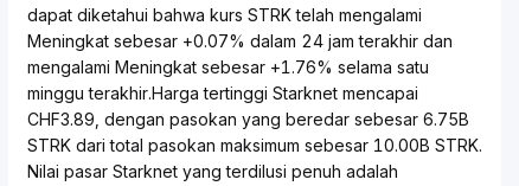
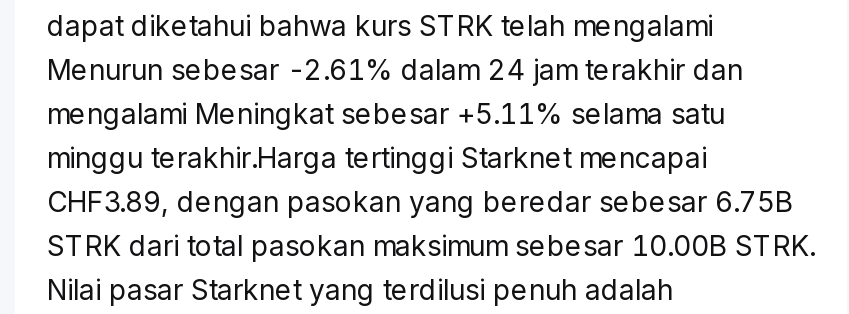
[27,31,453,51] Meningkat sebesar +0.07% dalam 24 jam terakhir dan -> [47,52,743,86] Menurun sebesar -2.61% dalam 24 jam terakhir dan
[27,57,429,77] mengalami Meningkat sebesar +1.76% selama satu -> [47,96,725,130] mengalami Meningkat sebesar +5.11% selama satu

